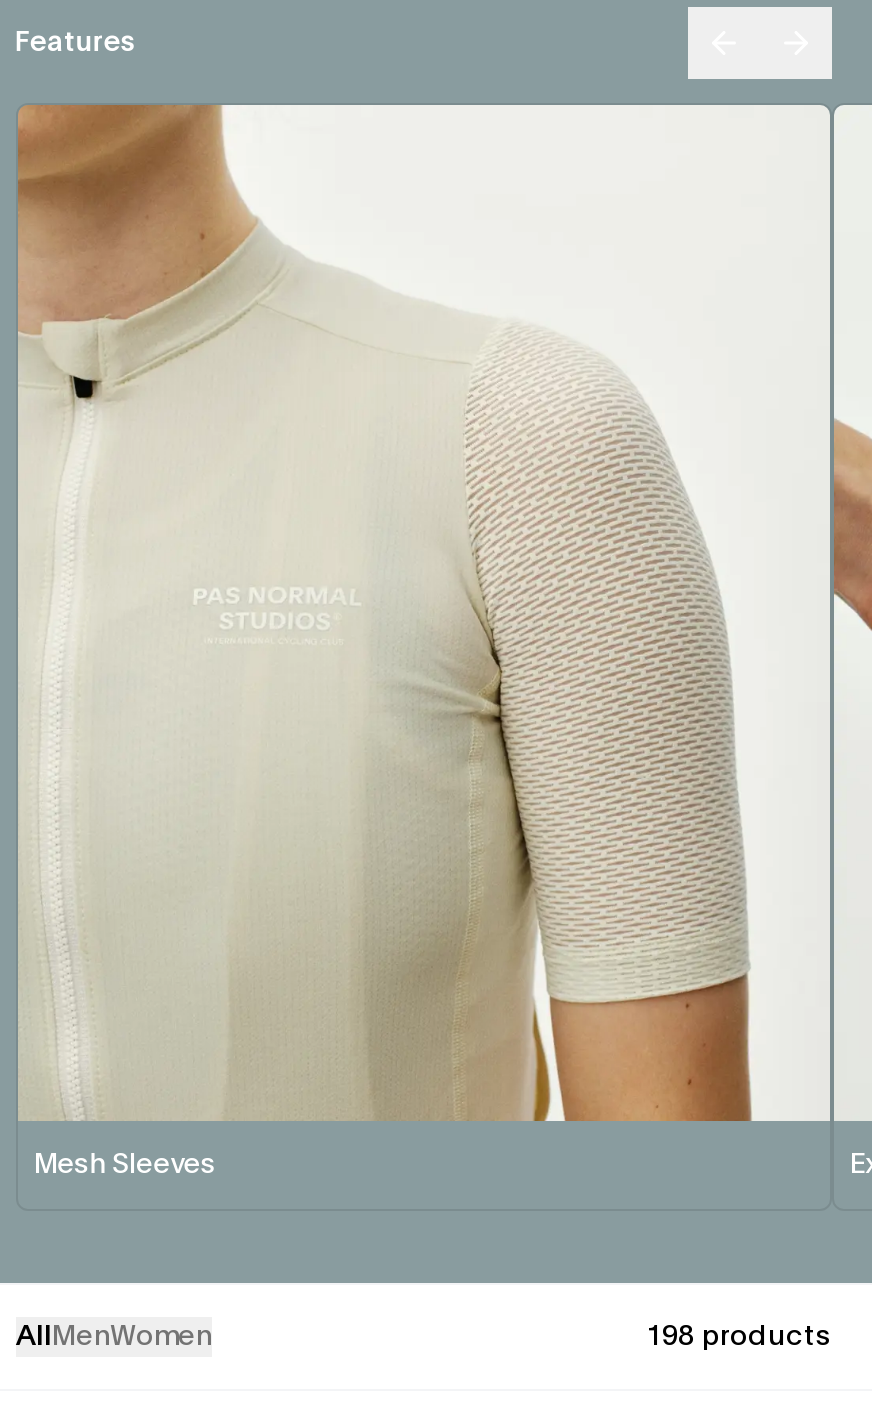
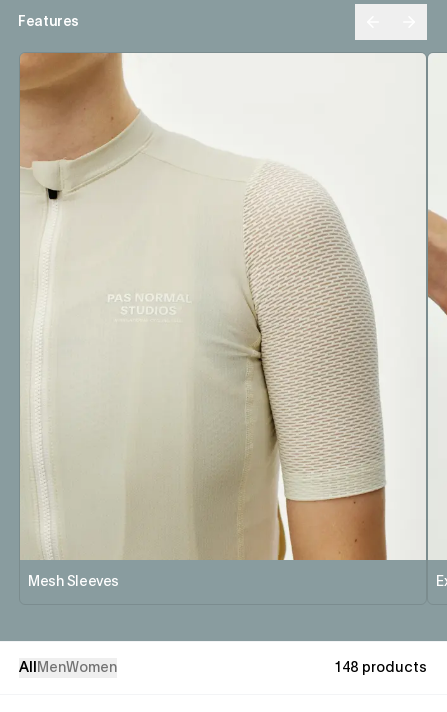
[646,1323,832,1351] 198 products -> [334,661,427,675] 148 products

